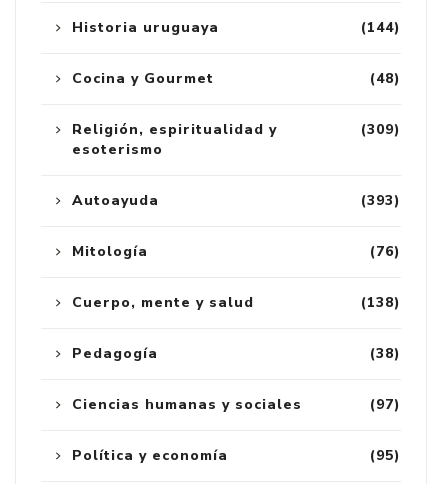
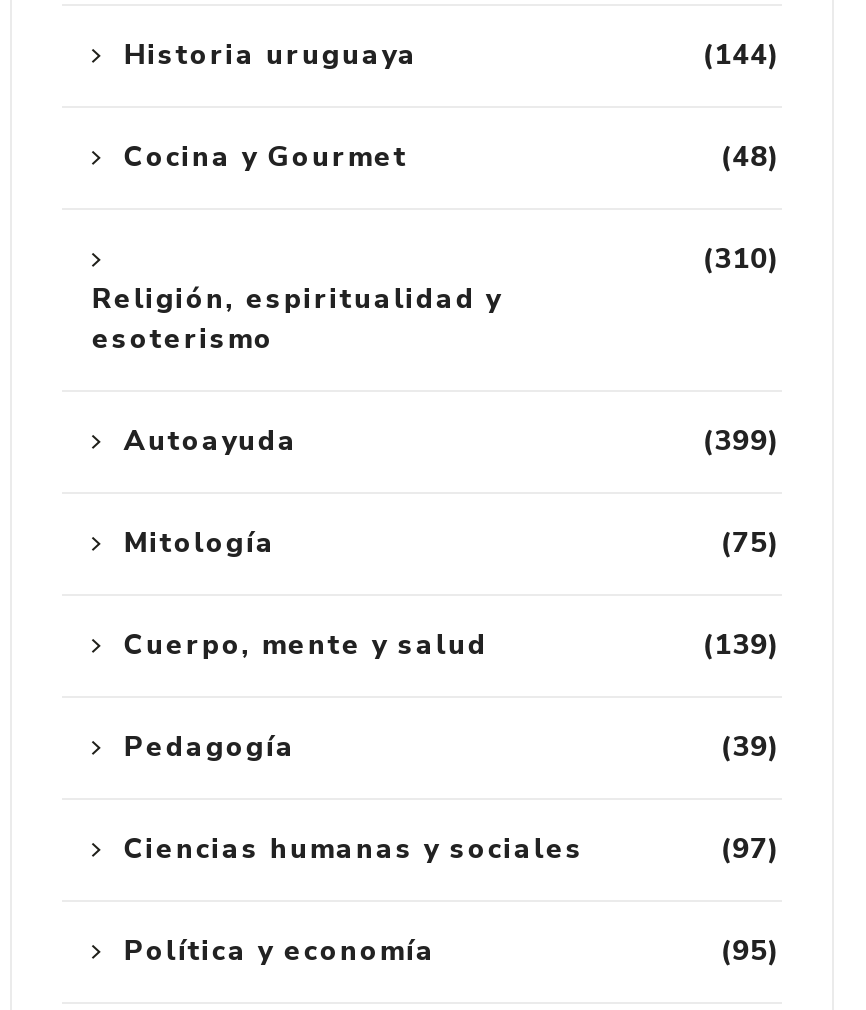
[361,119,401,138] (309) -> [702,239,782,277] (310)
[361,190,401,209] (393) -> [702,421,782,459] (399)
[370,241,401,260] (76) -> [720,523,782,561] (75)
[361,292,401,311] (138) -> [702,625,782,663] (139)
[370,343,401,362] (38) -> [720,727,782,765] (39)

